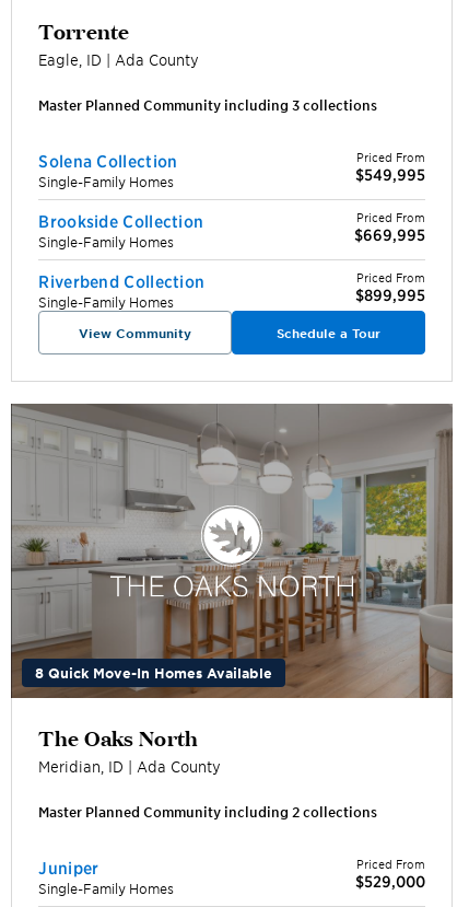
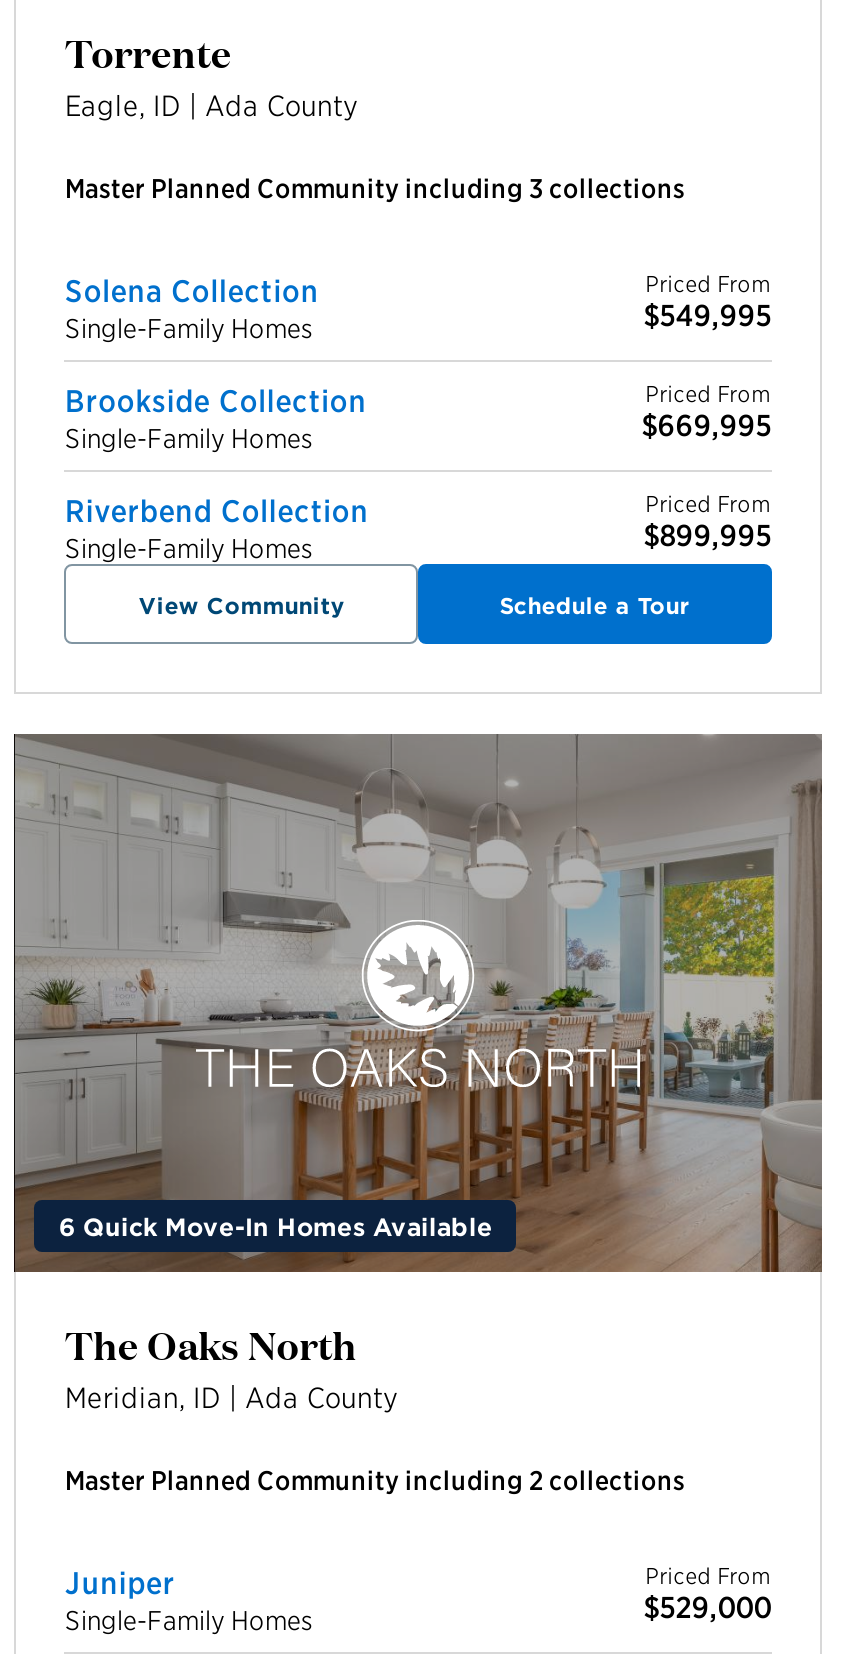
[35,665,273,682] 8 Quick Move-In Homes Available -> [59,1211,493,1243] 6 Quick Move-In Homes Available

